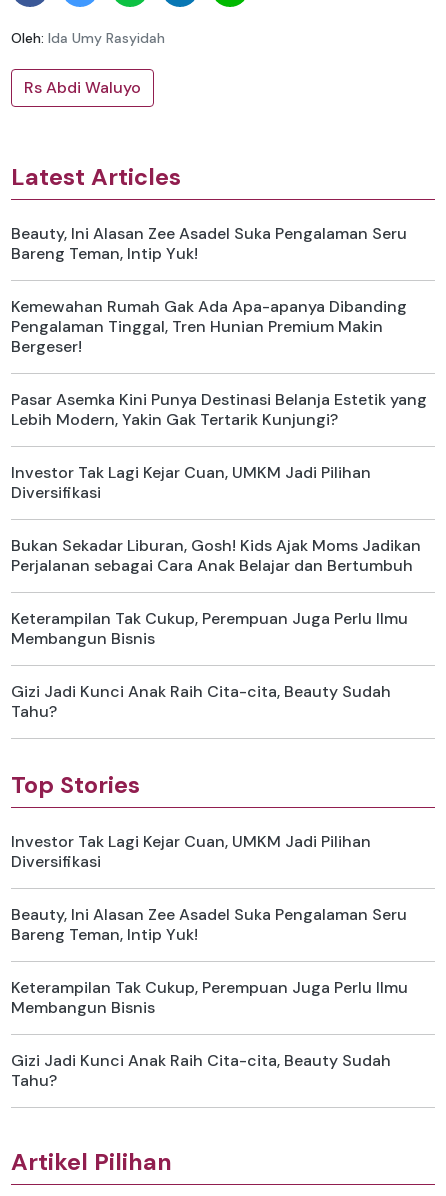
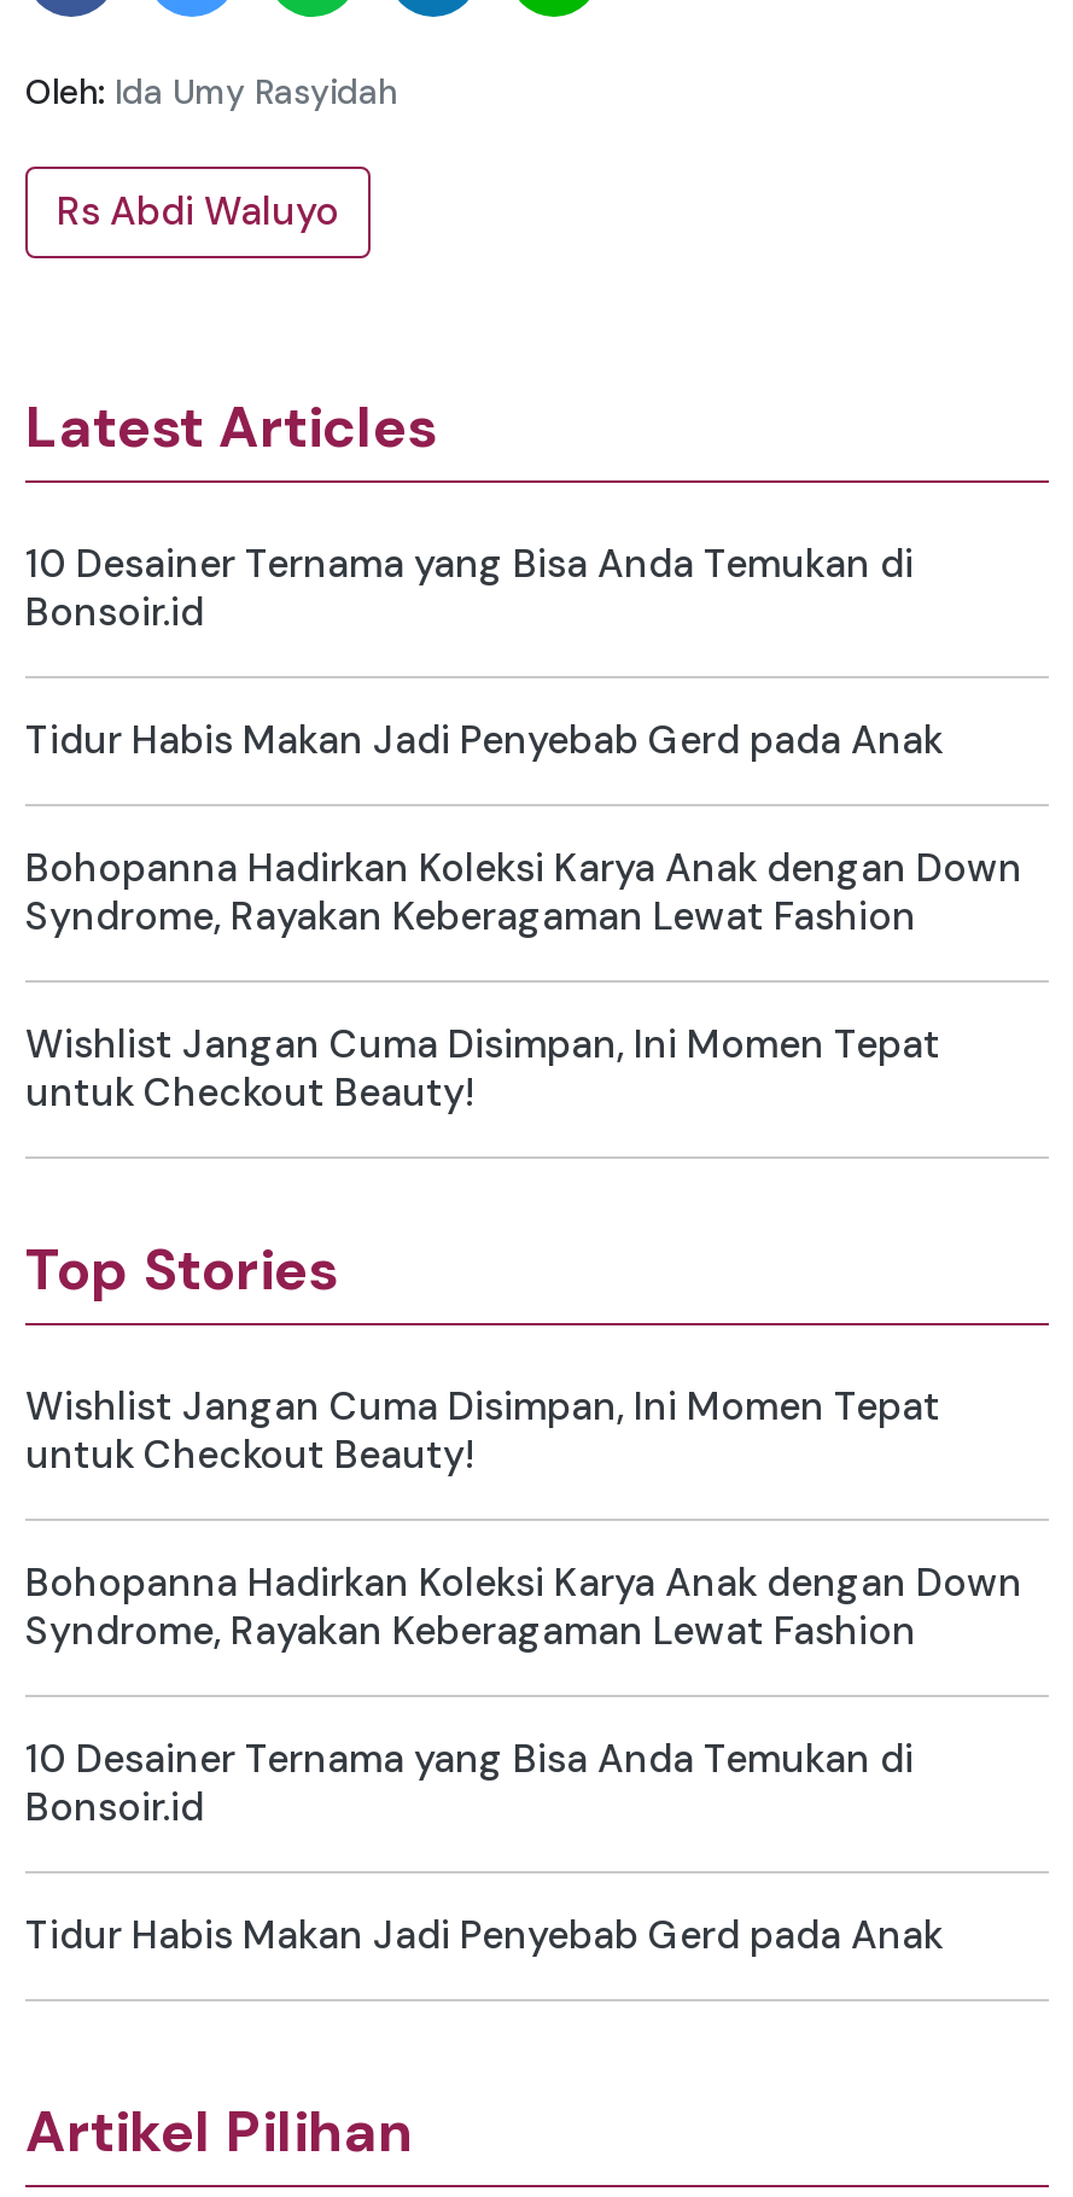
[11,222,427,721] Beauty, Ini Alasan Zee Asadel Suka Pengalaman Seru | Bareng Teman, Intip Yuk! | Kemewahan Rumah Gak Ada Apa-apanya Dibanding | Pengalaman Tinggal, Tren Hunian Premium Makin | Bergeser! | Pasar Asemka Kini Punya Destinasi Belanja Estetik yang | Lebih Modern, Yakin Gak Tertarik Kunjungi? | Investor Tak Lagi Kejar Cuan, UMKM Jadi Pilihan | Diversifikasi | Bukan Sekadar Liburan, Gosh! Kids Ajak Moms Jadikan | Perjalanan sebagai Cara Anak Belajar dan Bertumbuh | Keterampilan Tak Cukup, Perempuan Juga Perlu Ilmu | Membangun Bisnis | Gizi Jadi Kunci Anak Raih Cita-cita, Beauty Sudah | Tahu? -> [25,537,1022,1117] 10 Desainer Ternama yang Bisa Anda Temukan di | Bonsoir.id | Tidur Habis Makan Jadi Penyebab Gerd pada Anak | Bohopanna Hadirkan Koleksi Karya Anak dengan Down | Syndrome, Rayakan Keberagaman Lewat Fashion | Wishlist Jangan Cuma Disimpan, Ini Momen Tepat | untuk Checkout Beauty!
[11,830,371,871] Investor Tak Lagi Kejar Cuan, UMKM Jadi Pilihan | Diversifikasi -> [25,1380,940,1479] Wishlist Jangan Cuma Disimpan, Ini Momen Tepat | untuk Checkout Beauty!
[11,903,407,944] Beauty, Ini Alasan Zee Asadel Suka Pengalaman Seru | Bareng Teman, Intip Yuk! -> [25,1556,1022,1655] Bohopanna Hadirkan Koleksi Karya Anak dengan Down | Syndrome, Rayakan Keberagaman Lewat Fashion
[11,976,408,1017] Keterampilan Tak Cukup, Perempuan Juga Perlu Ilmu | Membangun Bisnis -> [25,1732,914,1831] 10 Desainer Ternama yang Bisa Anda Temukan di | Bonsoir.id
[11,1049,391,1090] Gizi Jadi Kunci Anak Raih Cita-cita, Beauty Sudah | Tahu? -> [25,1908,943,1959] Tidur Habis Makan Jadi Penyebab Gerd pada Anak

